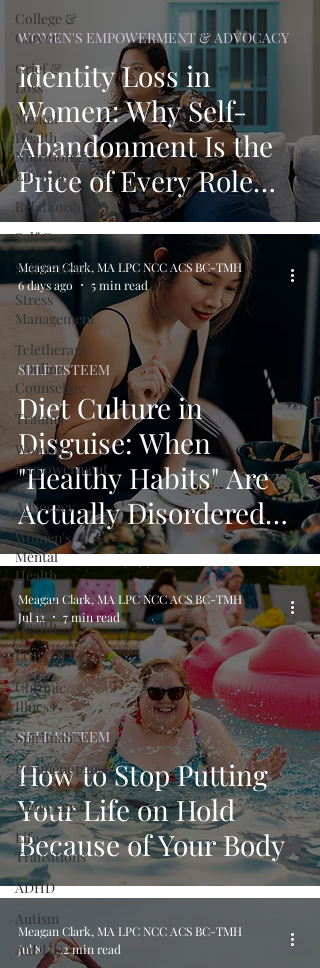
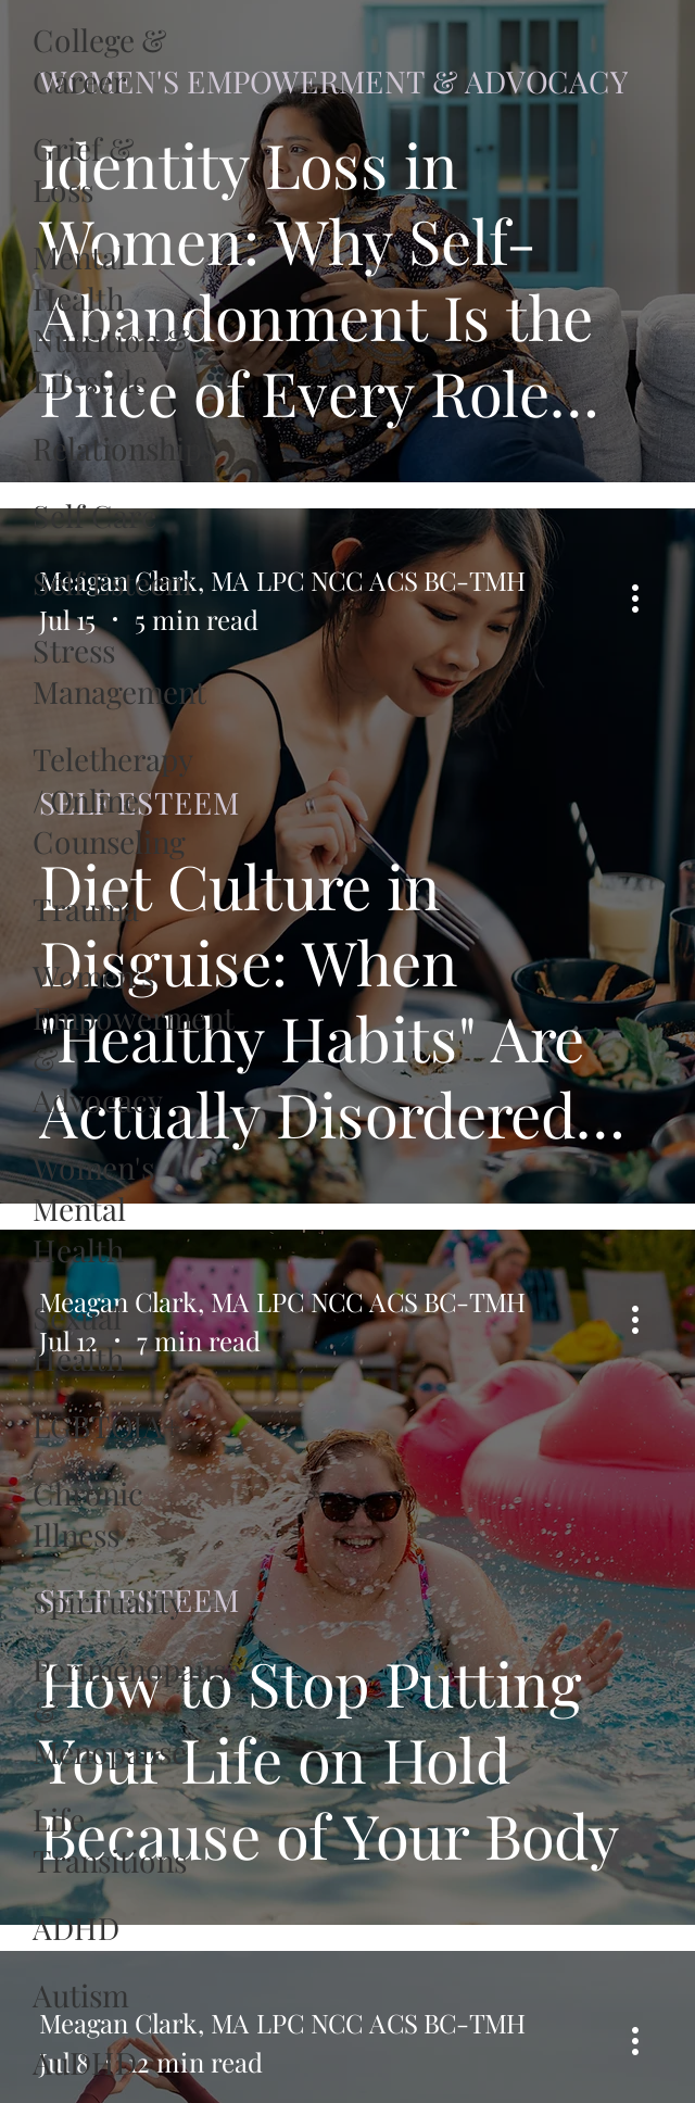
[18,277,148,293] 6 days ago 5 min read -> [39,602,258,636] Jul 15 5 min read

